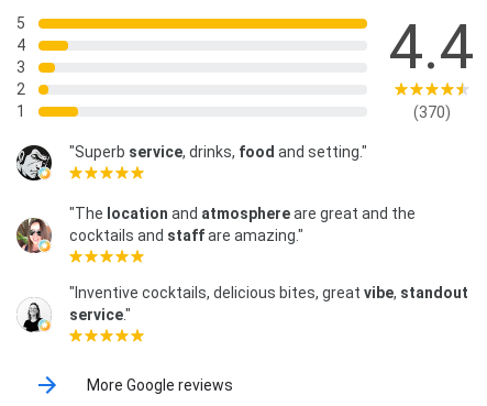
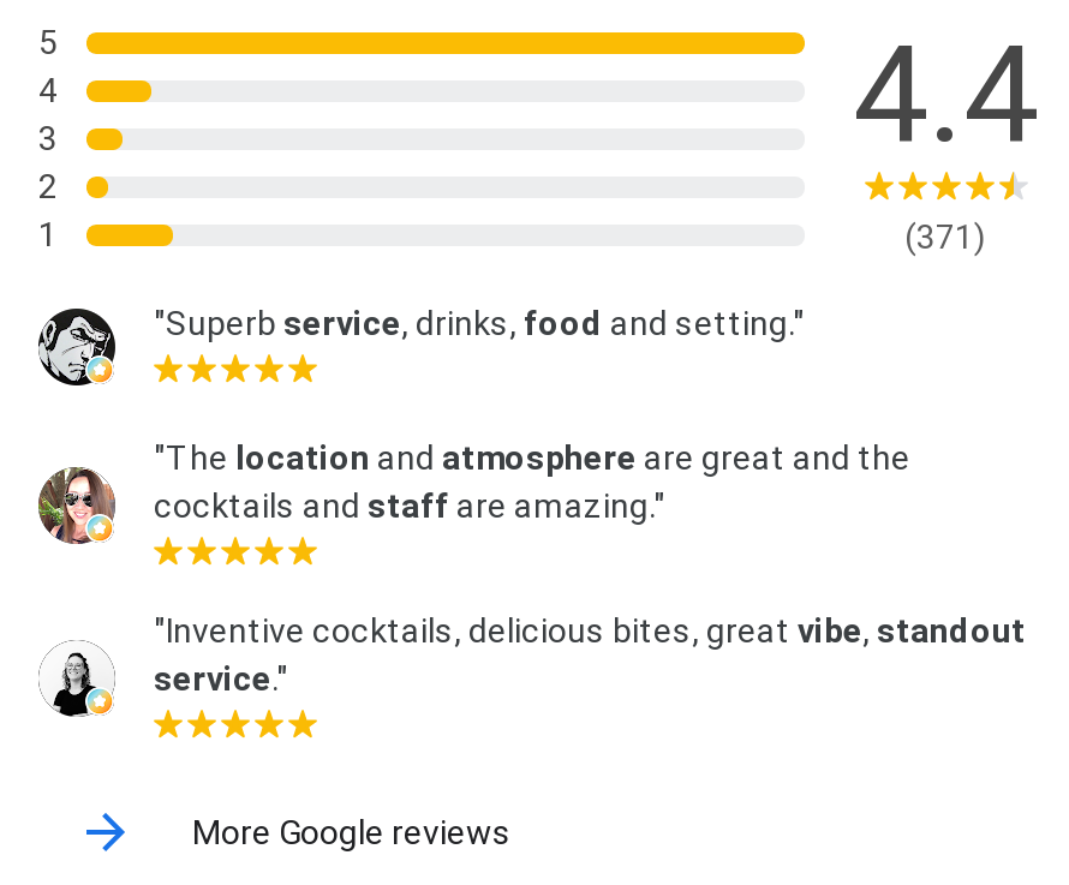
[413,103,450,121] (370) -> [904,217,986,255] (371)

